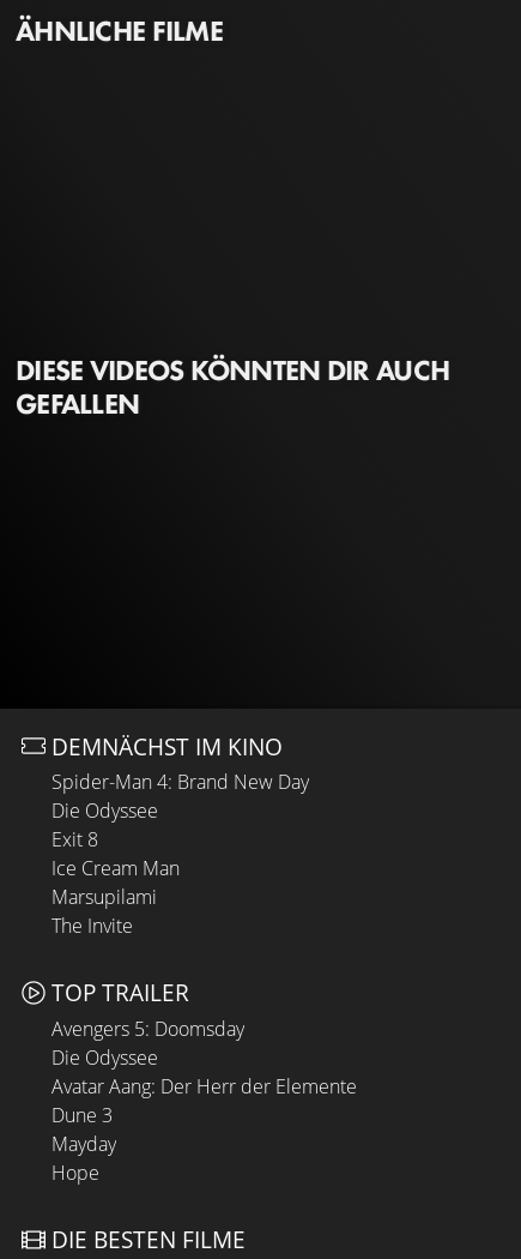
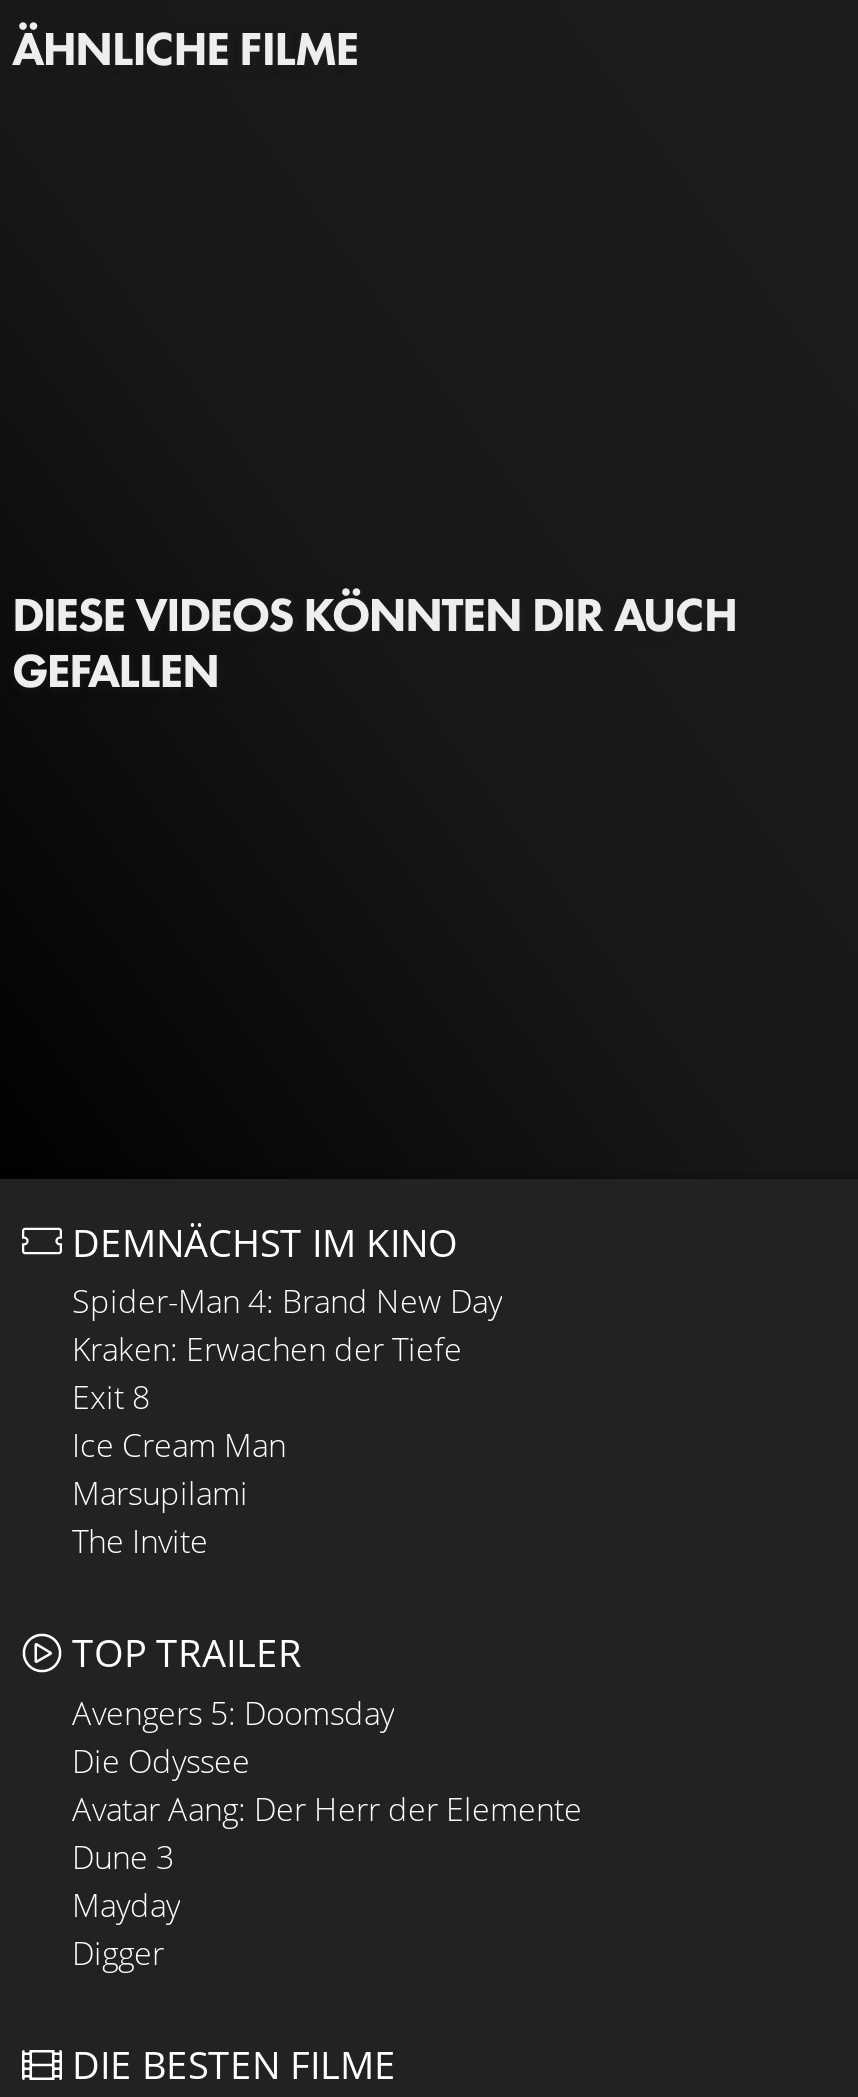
[52,798,158,824] Die Odyssee -> [72,1328,462,1372] Kraken: Erwachen der Tiefe
[52,1160,99,1186] Hope -> [72,1931,164,1975] Digger

